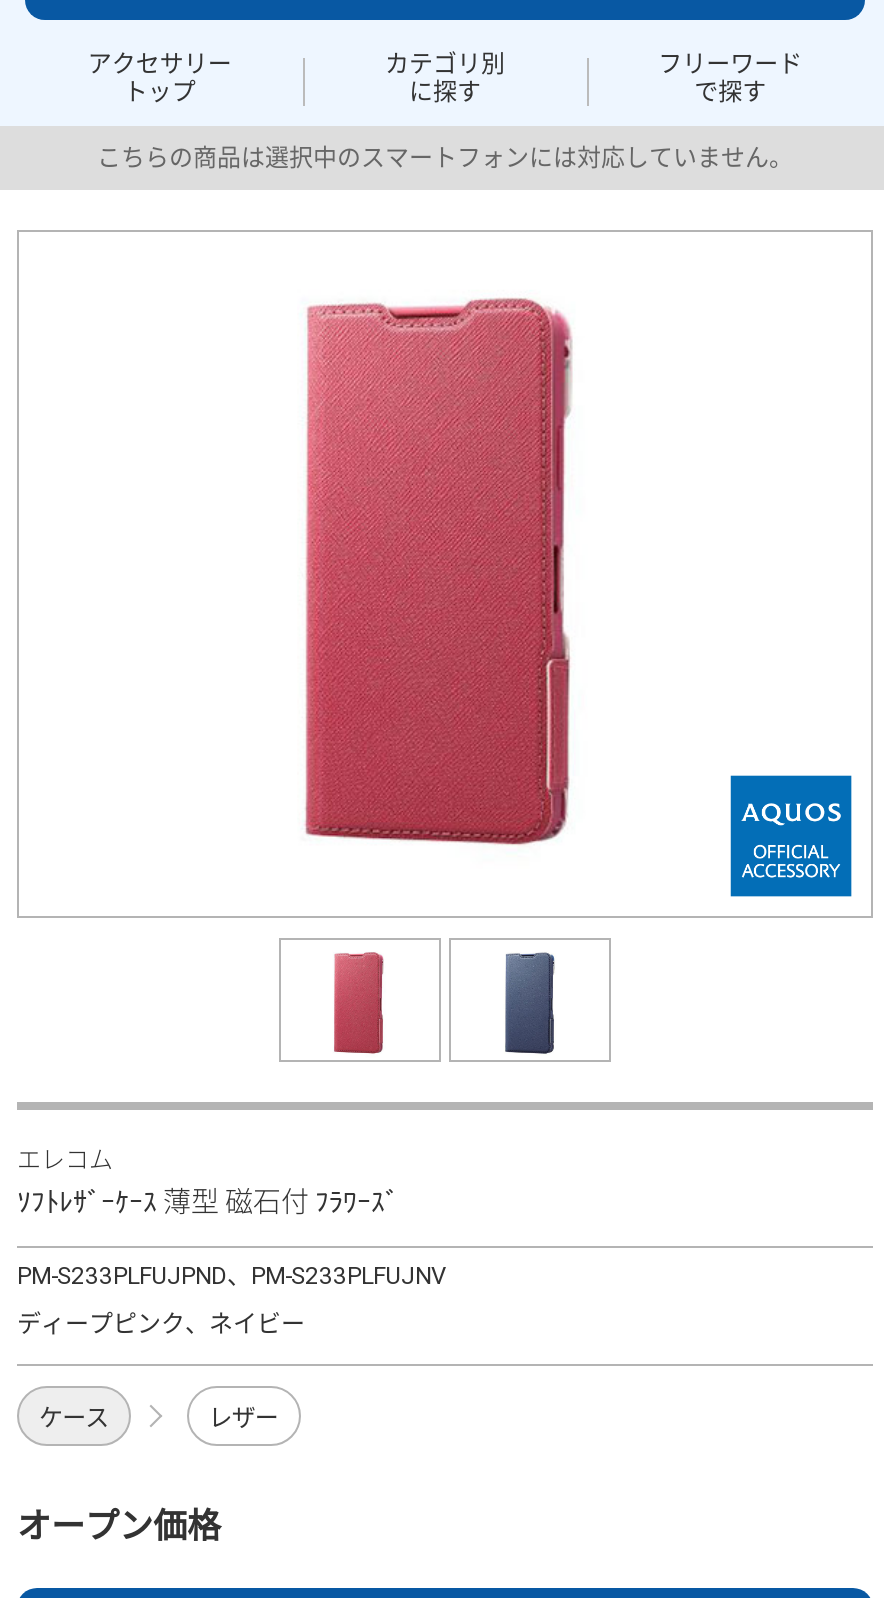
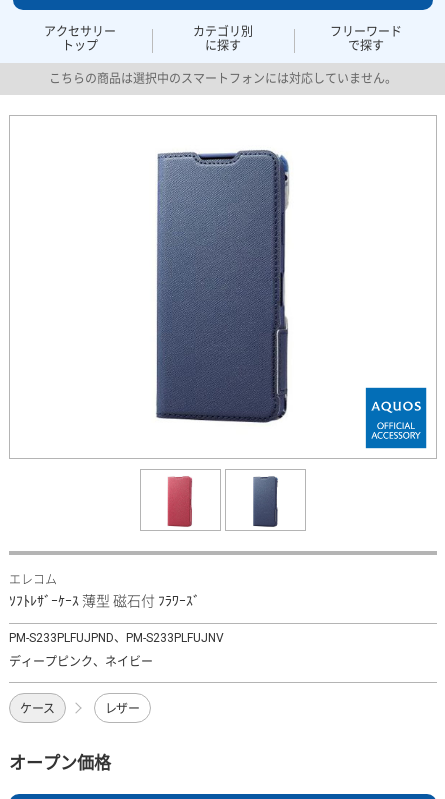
[303,298,577,846] [image] -> [153,150,290,423] [image]

